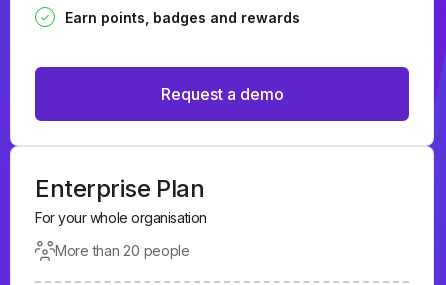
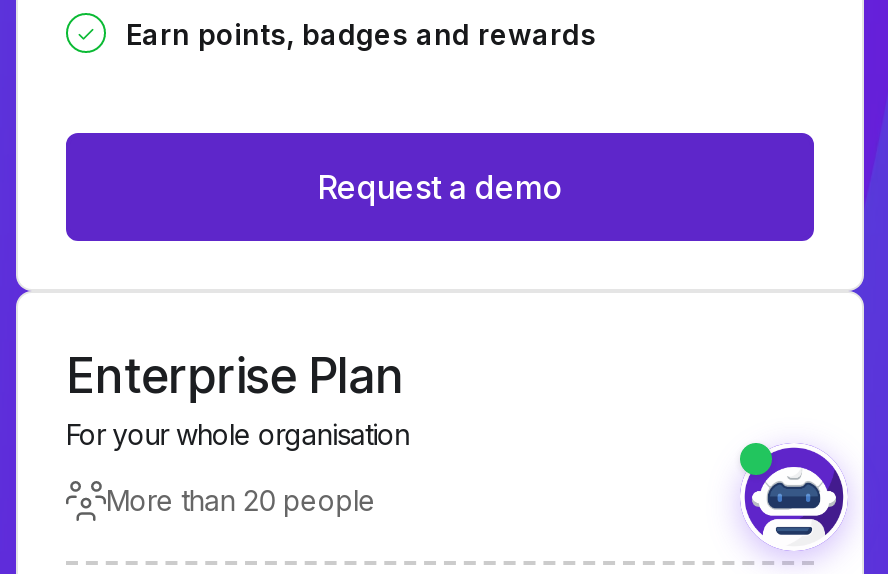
none -> [738,441,850,557] [image]

